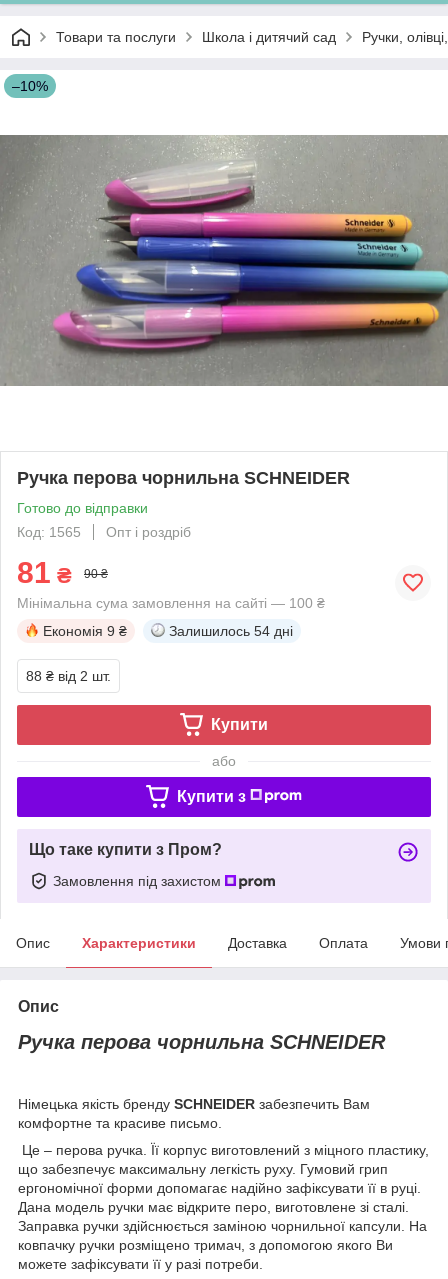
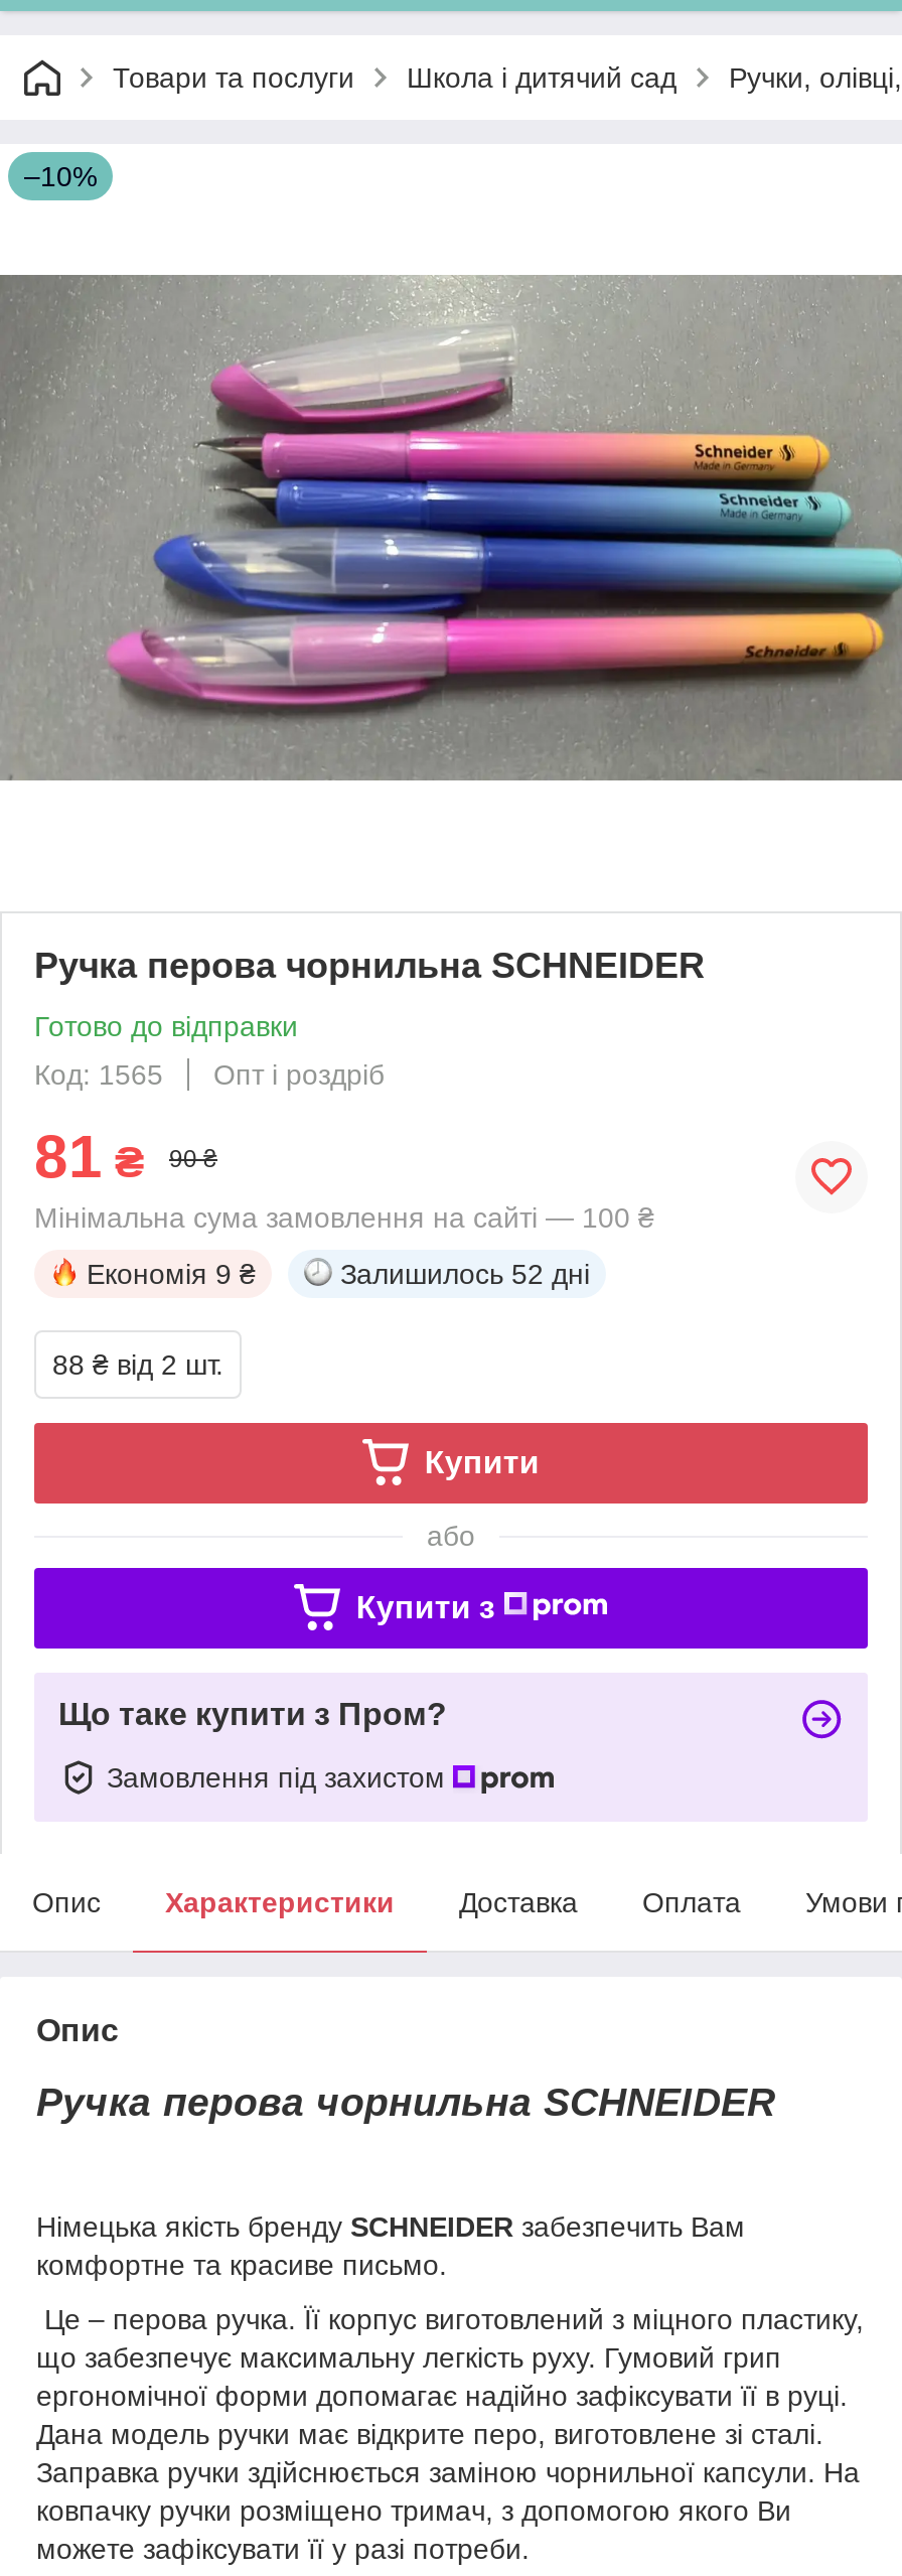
[169,623,293,639] Залишилось 54 дні -> [340,1257,590,1290] Залишилось 52 дні

